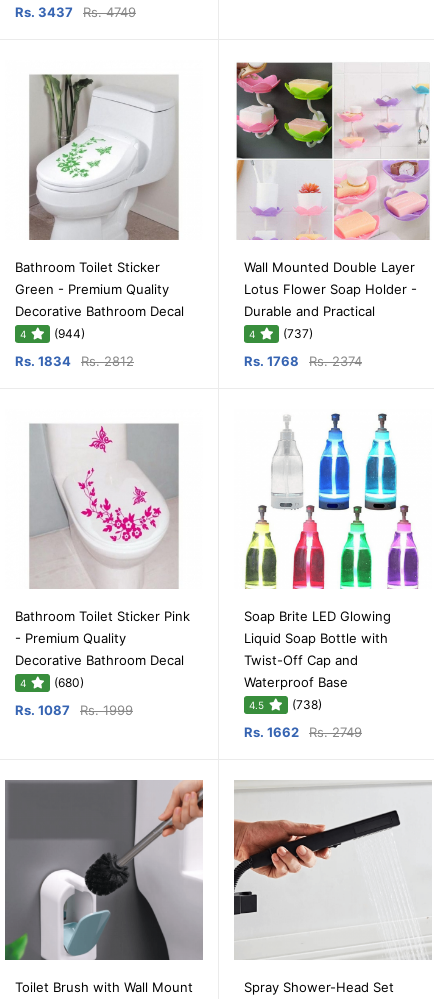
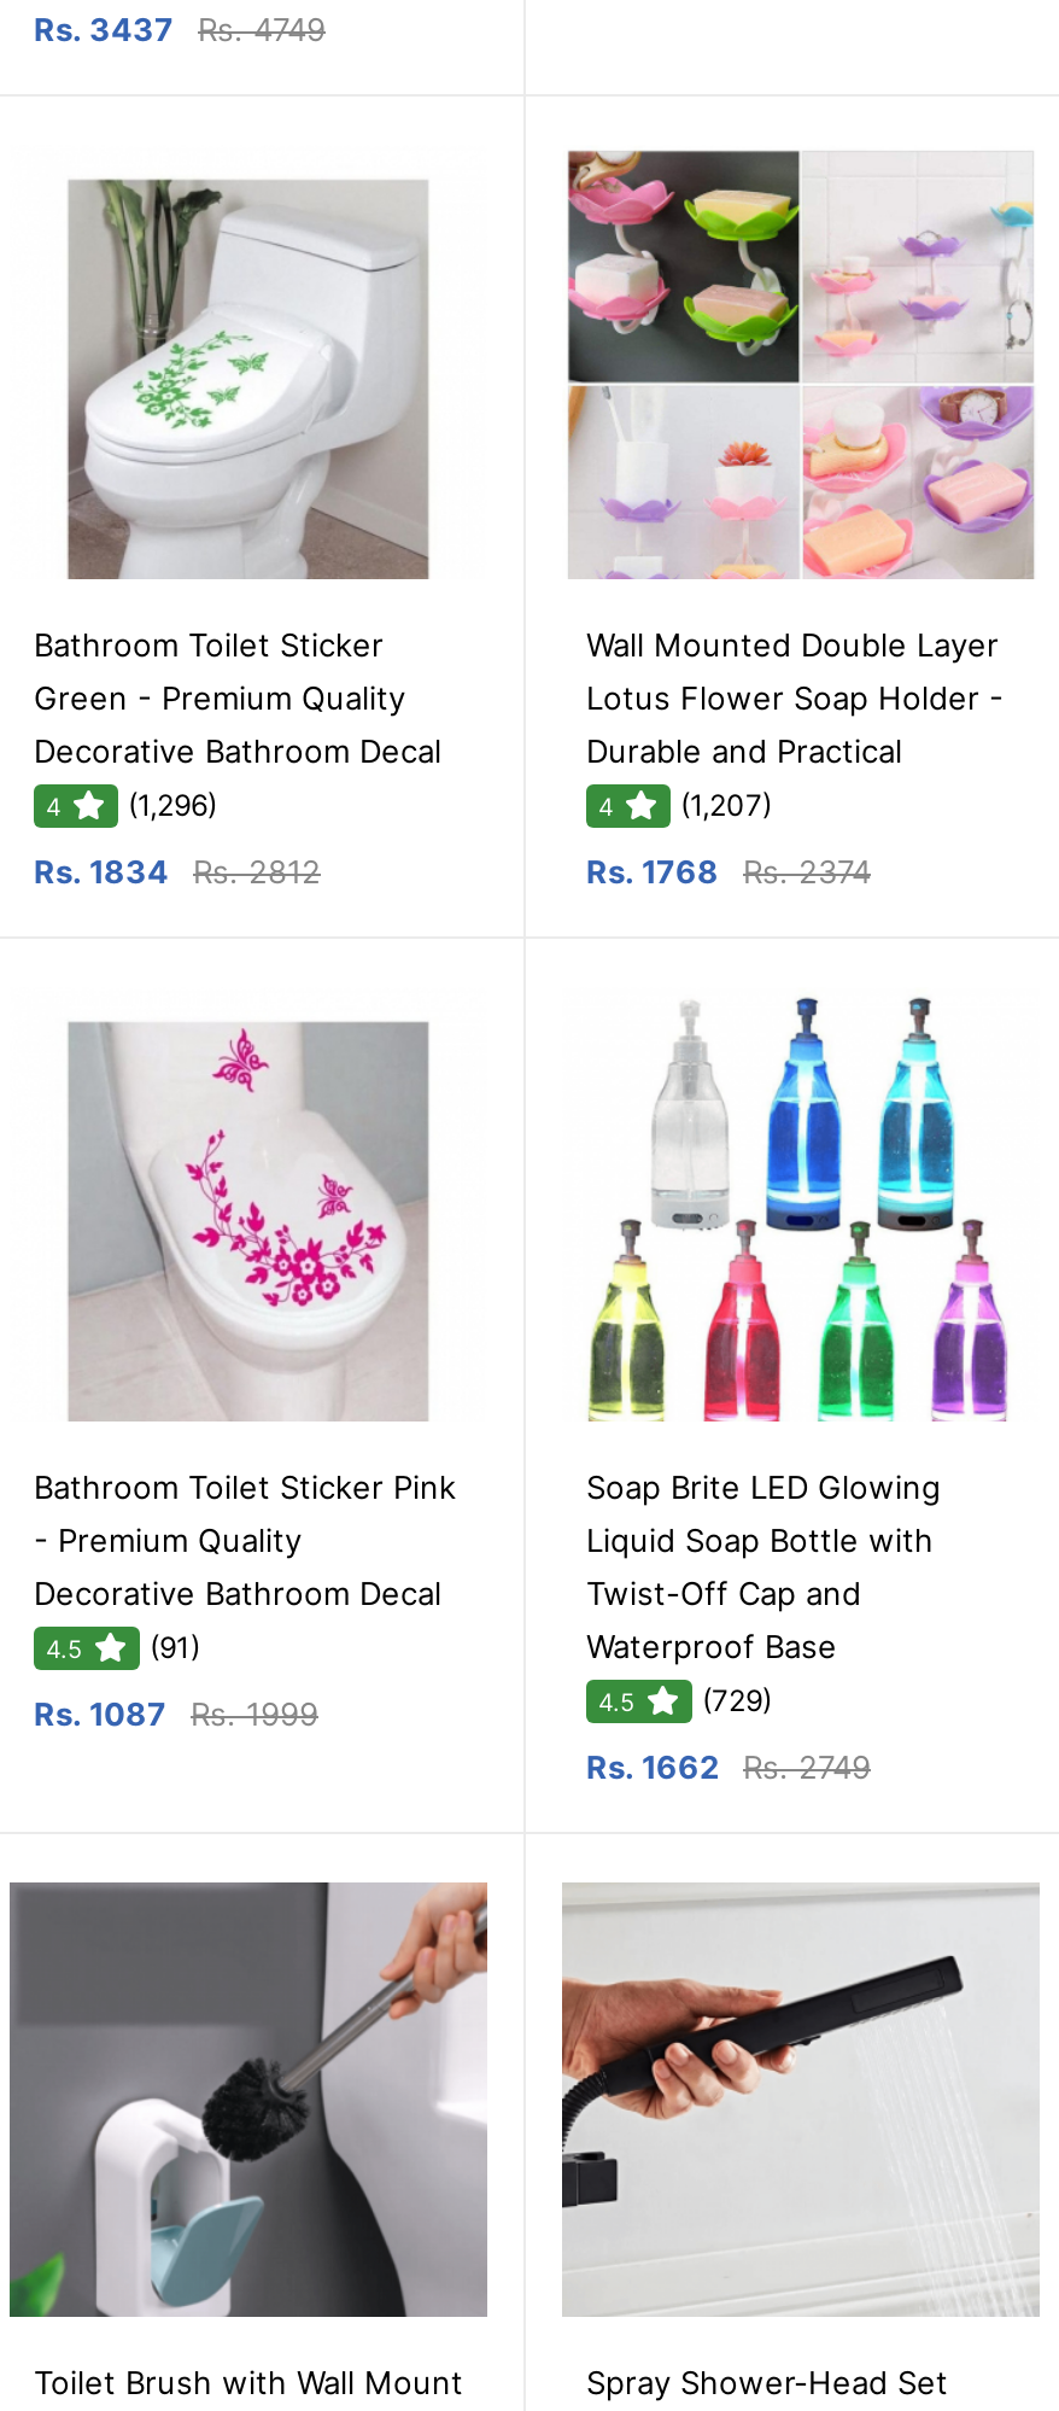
[54,326,85,341] (944) -> [128,787,217,823] (1,296)
[283,326,313,341] (737) -> [680,787,772,823] (1,207)
[20,677,26,689] 4 -> [46,1634,82,1663] 4.5
[54,675,84,690] (680) -> [150,1629,200,1665] (91)
[292,697,322,712] (738) -> [702,1682,772,1718] (729)

